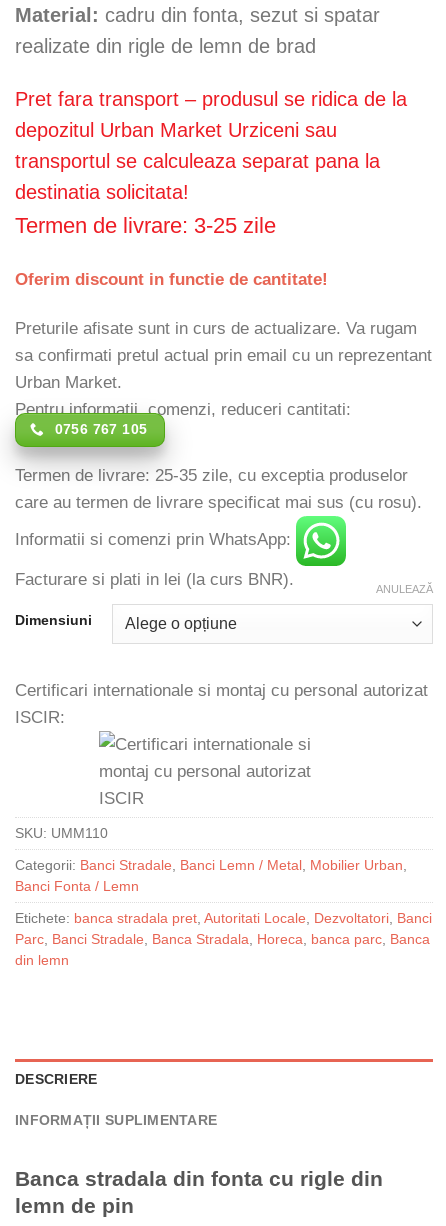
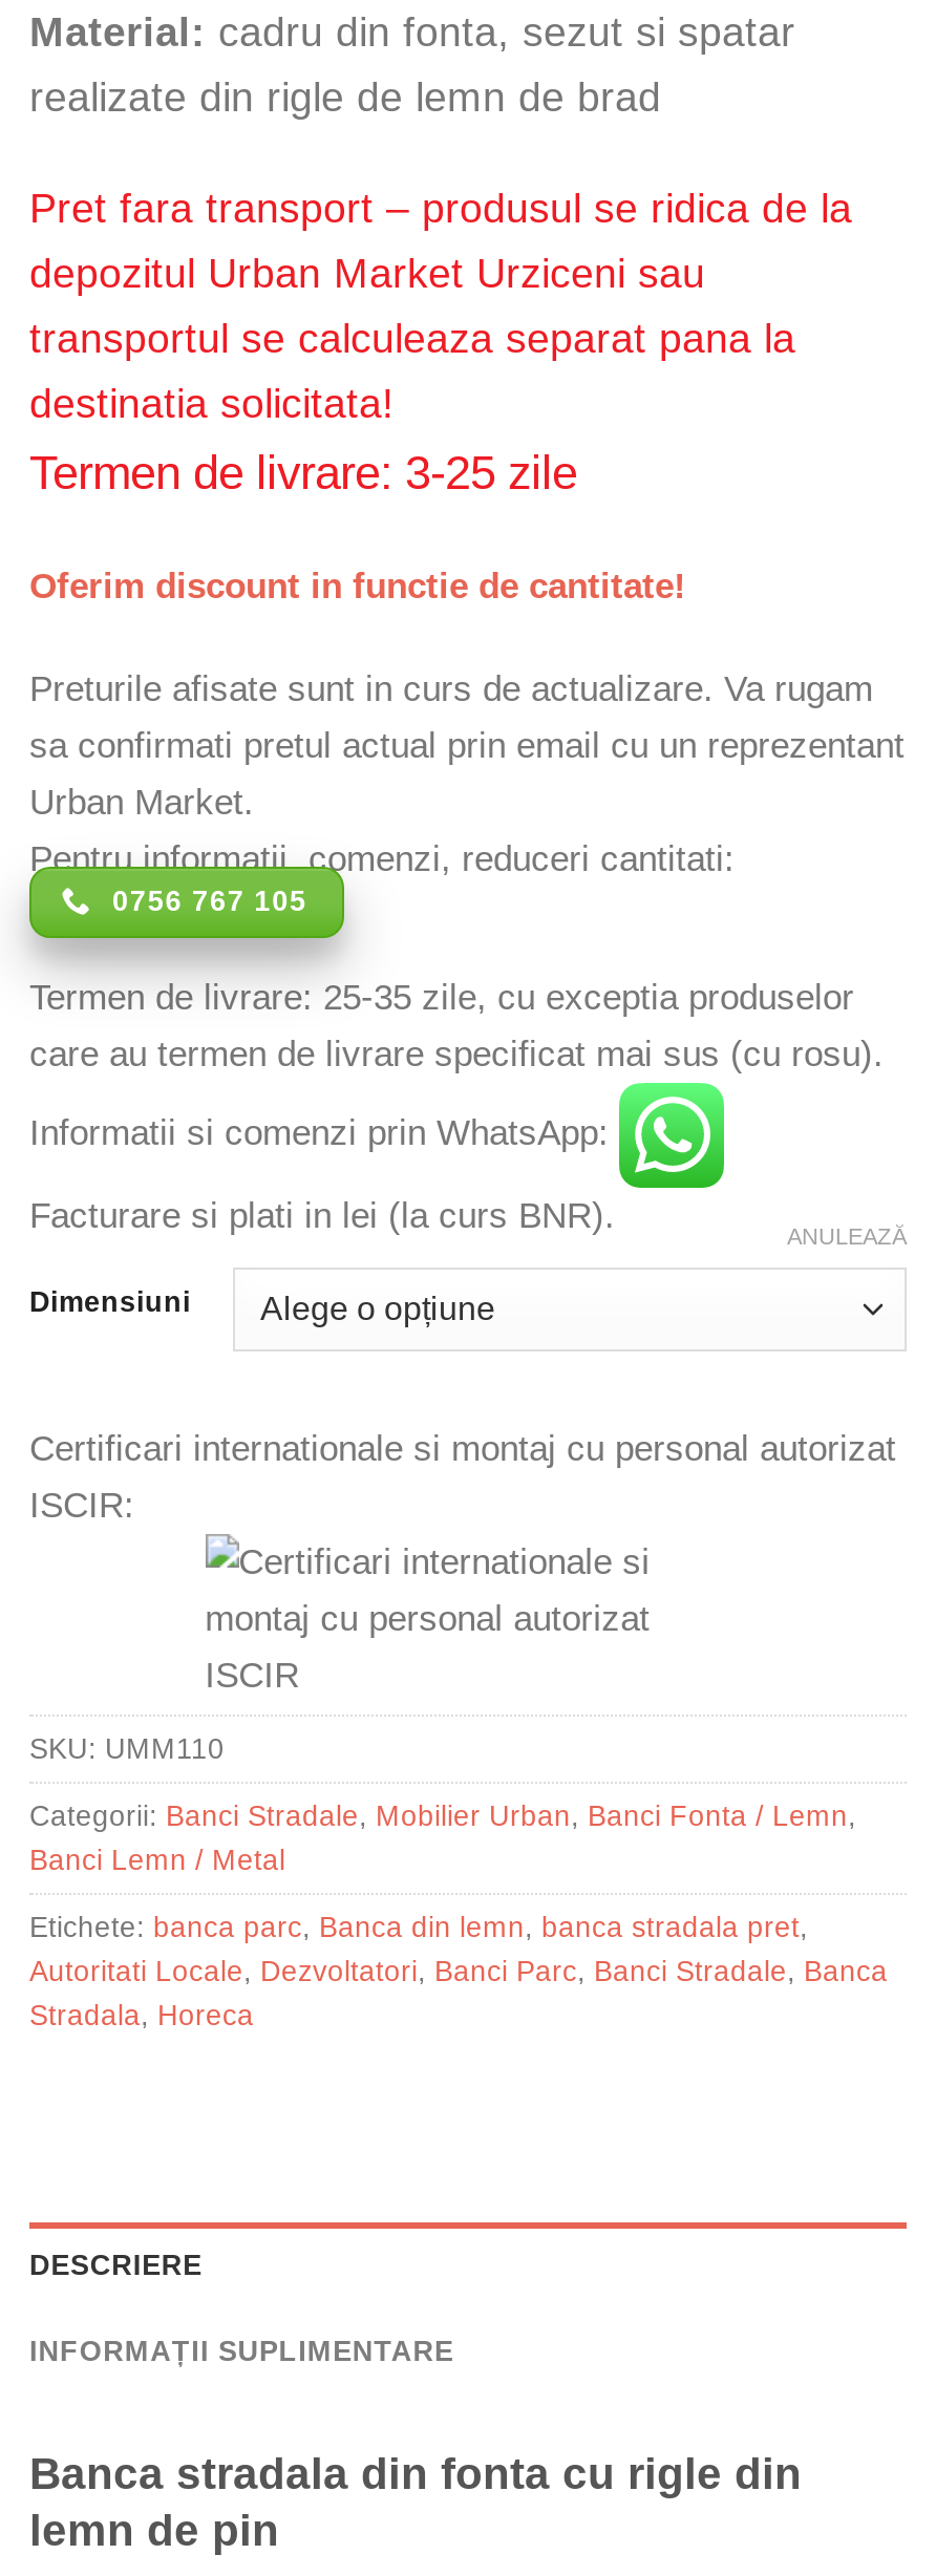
[15,858,407,894] Categorii: Banci Stradale, Banci Lemn / Metal, Mobilier Urban, | Banci Fonta / Lemn -> [29,1800,856,1875] Categorii: Banci Stradale, Mobilier Urban, Banci Fonta / Lemn, | Banci Lemn / Metal
[15,911,432,968] Etichete: banca stradala pret, Autoritati Locale, Dezvoltatori, Banci | Parc, Banci Stradale, Banca Stradala, Horeca, banca parc, Banca | din lemn -> [29,1911,888,2031] Etichete: banca parc, Banca din lemn, banca stradala pret, | Autoritati Locale, Dezvoltatori, Banci Parc, Banci Stradale, Banca | Stradala, Horeca

